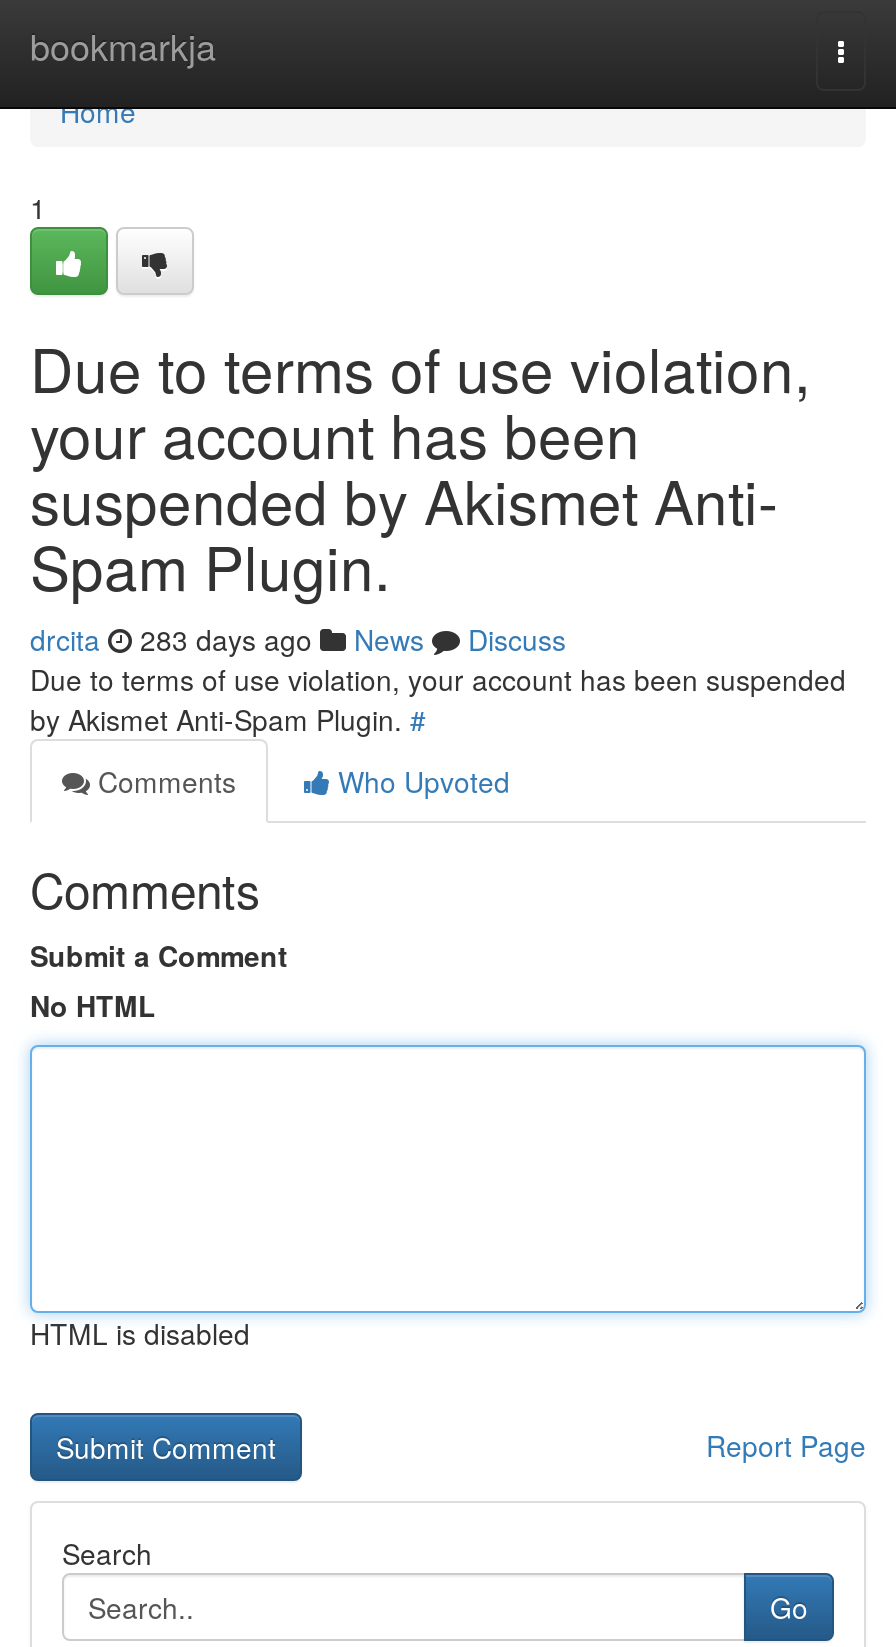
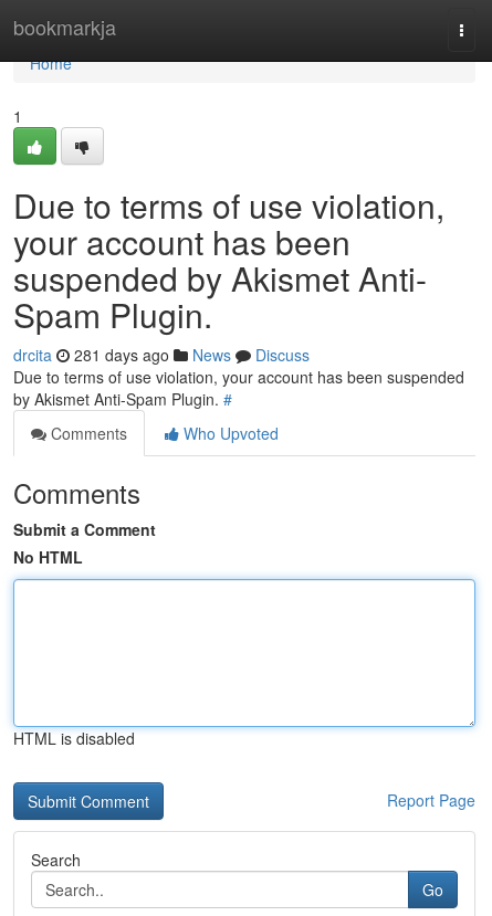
[30,619,566,659] drcita 283 days ago News Discuss -> [13,344,310,366] drcita 281 days ago News Discuss

